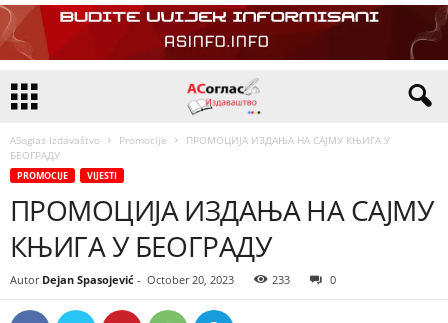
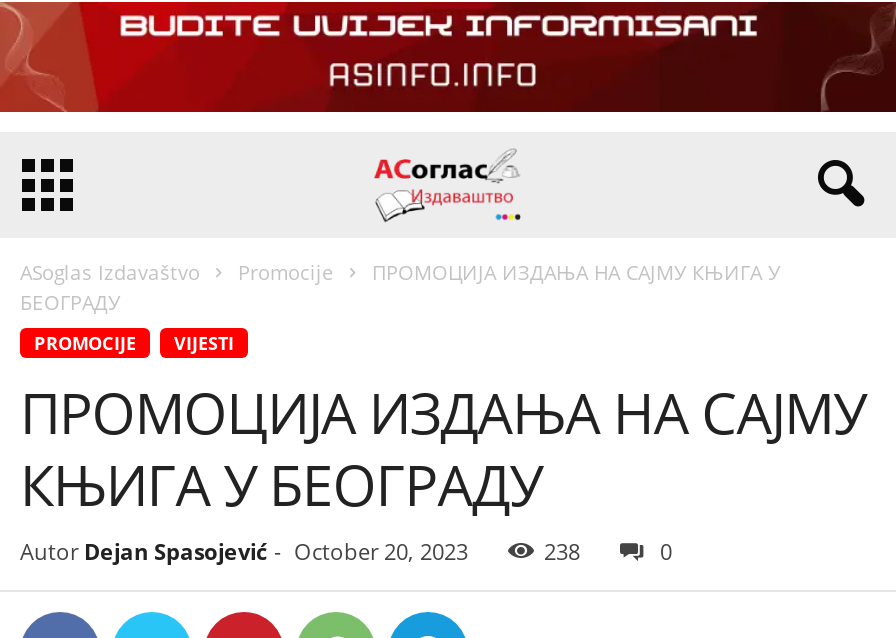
[272,272,290,287] 233 -> [544,536,580,566] 238

